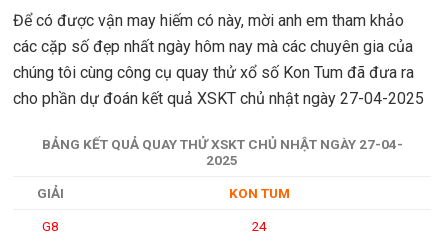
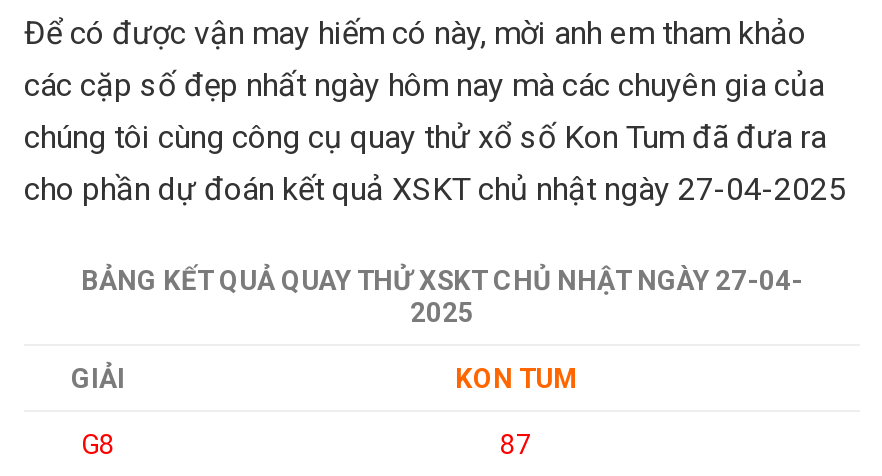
[251,217,267,233] 24 -> [500,427,532,459] 87

